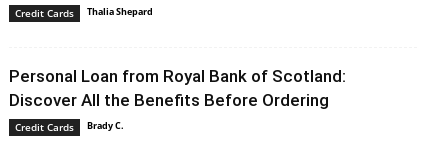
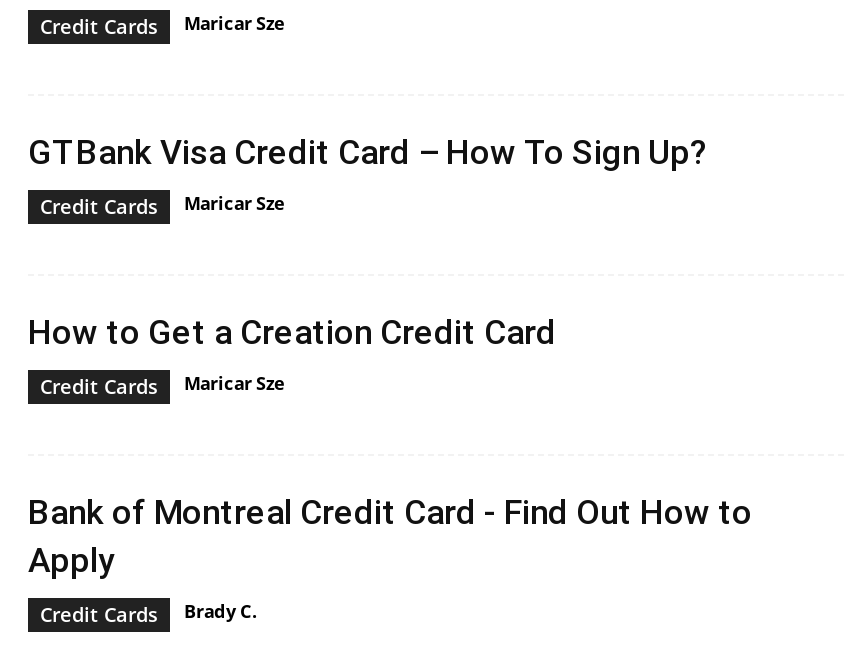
[9,5,346,110] Thalia Shepard | Personal Loan from Royal Bank of Scotland: | Discover All the Benefits Before Ordering -> [28,10,752,580] Maricar Sze | GTBank Visa Credit Card – How To Sign Up? | Credit Cards | Maricar Sze | How to Get a Creation Credit Card | Credit Cards | Maricar Sze | Bank of Montreal Credit Card - Find Out How to | Apply

